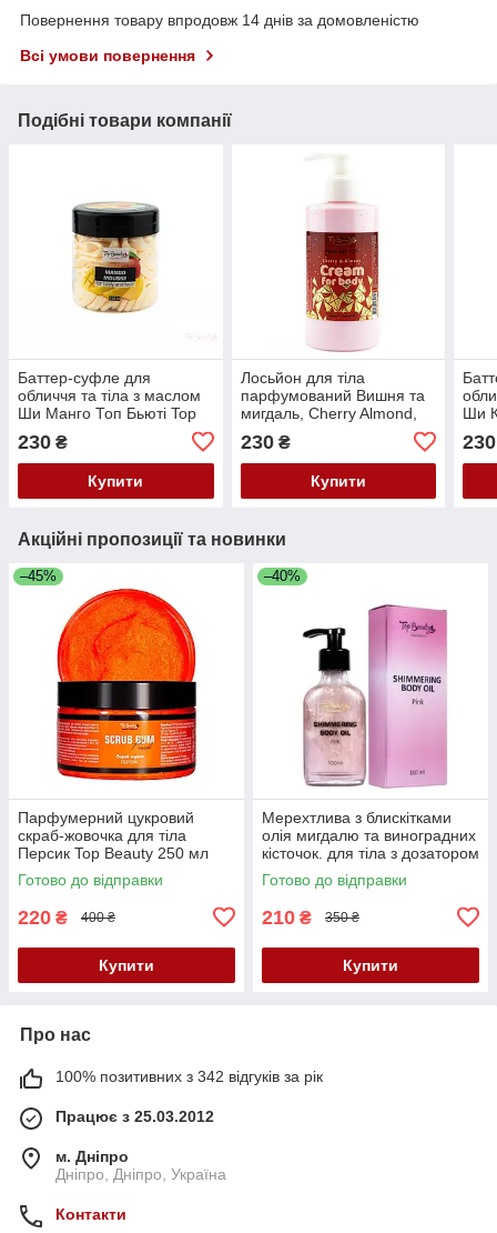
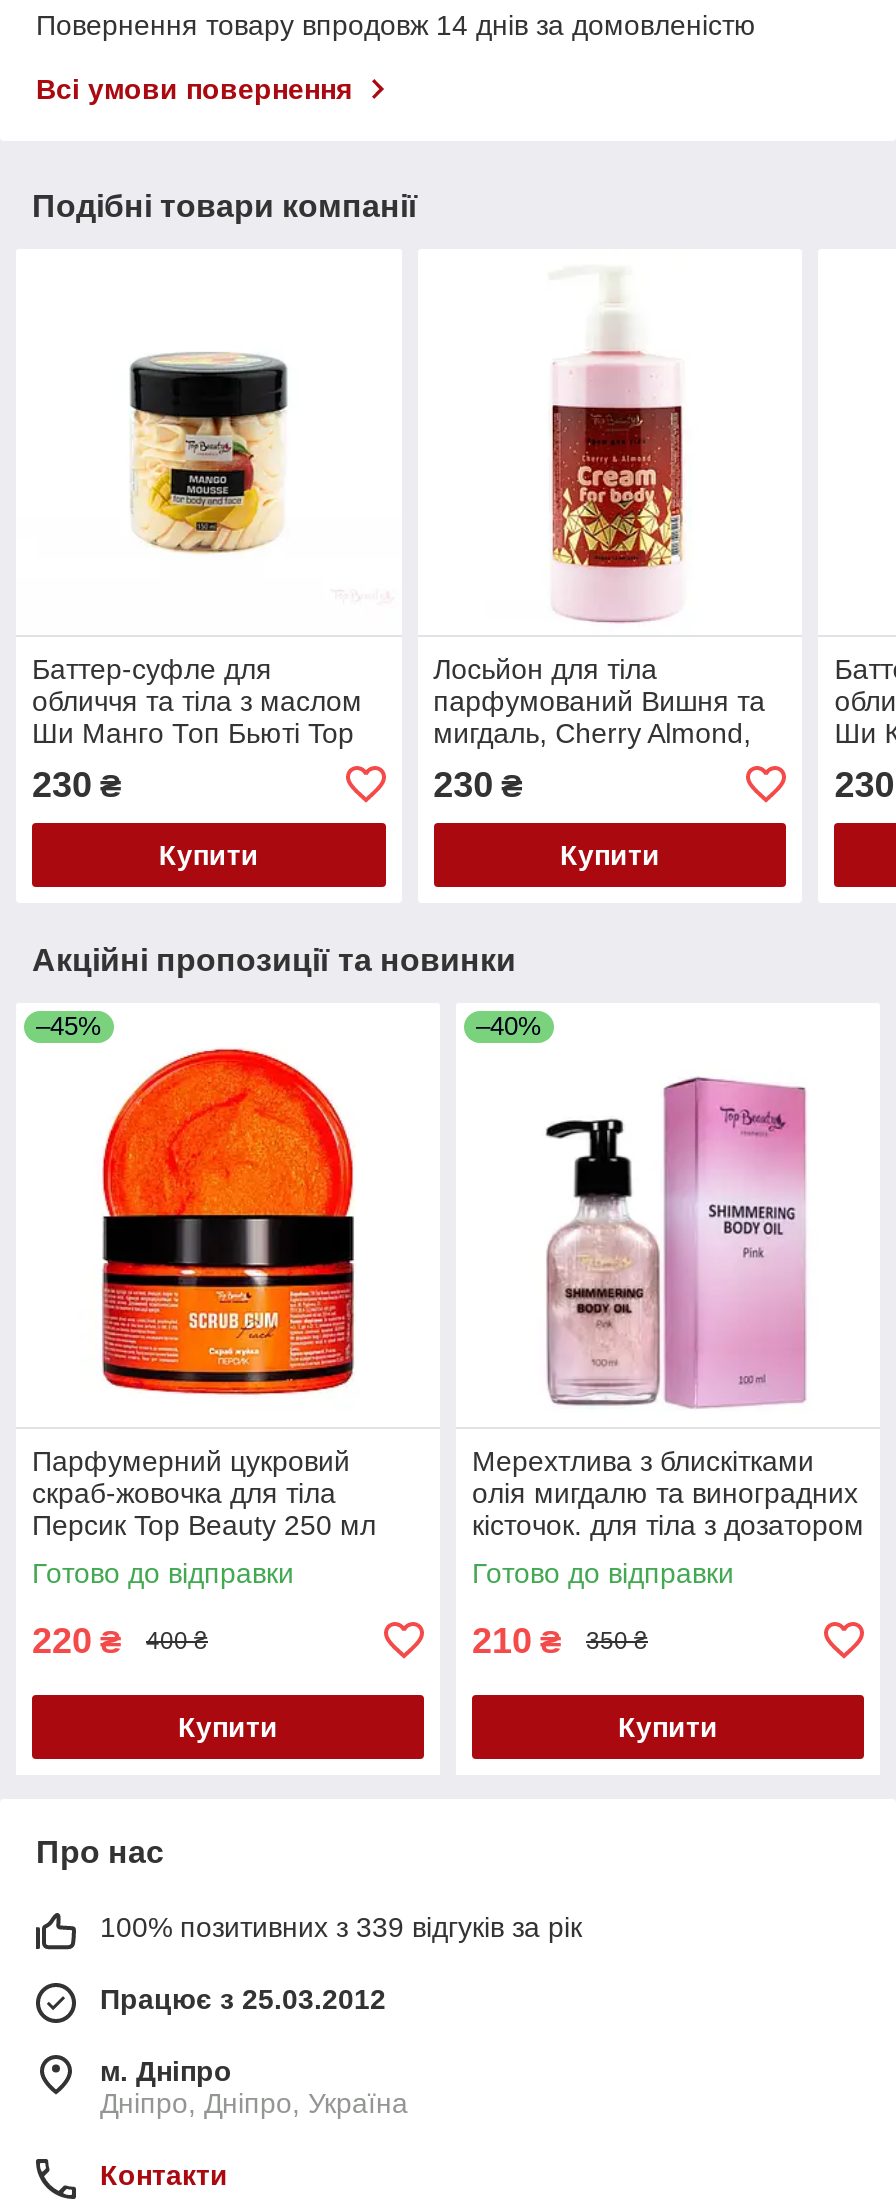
[55,1067,323,1085] 100% позитивних з 342 відгуків за рік -> [100,1911,582,1943] 100% позитивних з 339 відгуків за рік

